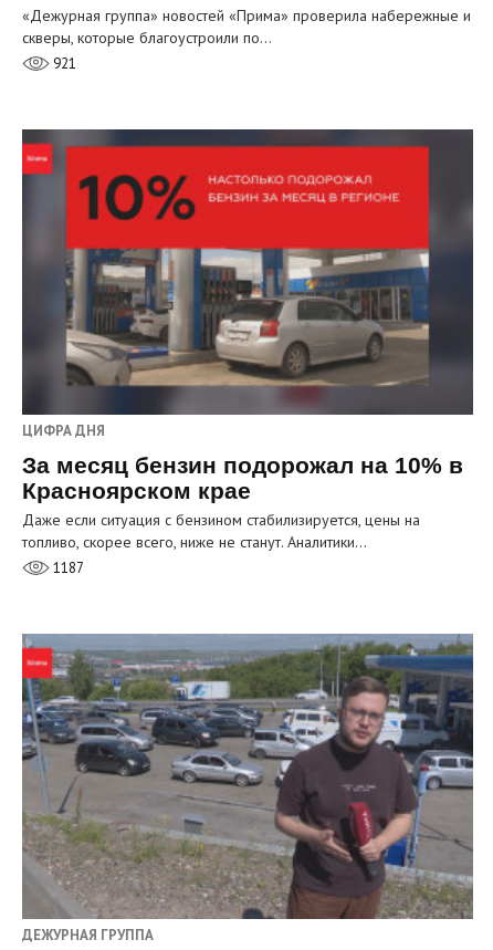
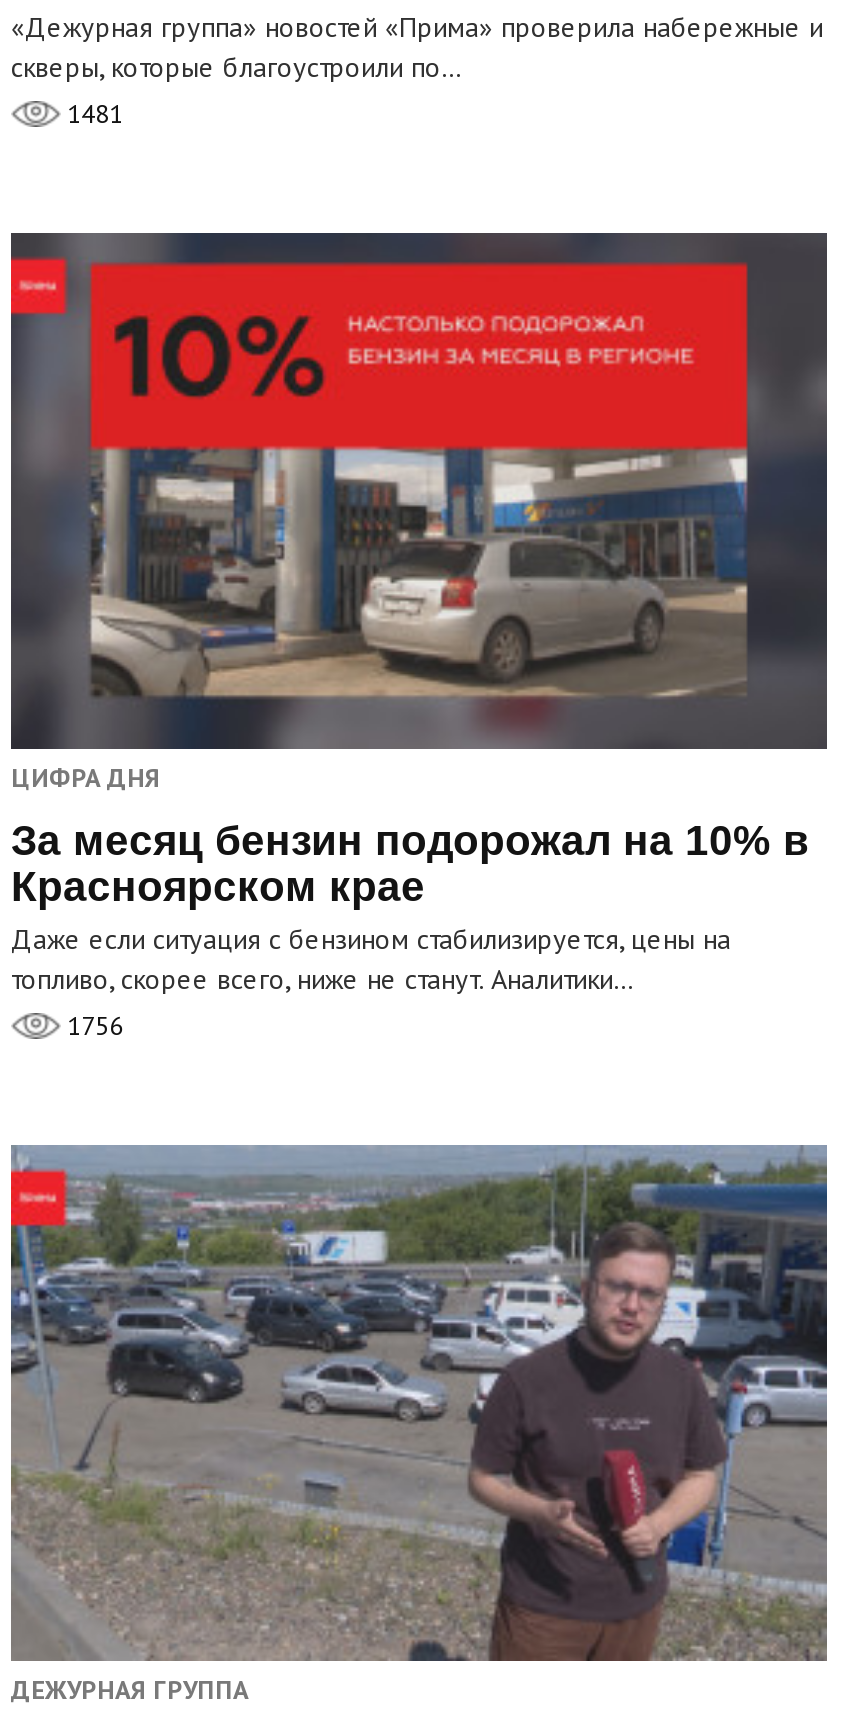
[50,54,76,73] 921 -> [61,96,123,130] 1481
[50,558,84,577] 1187 -> [61,1008,123,1042] 1756

